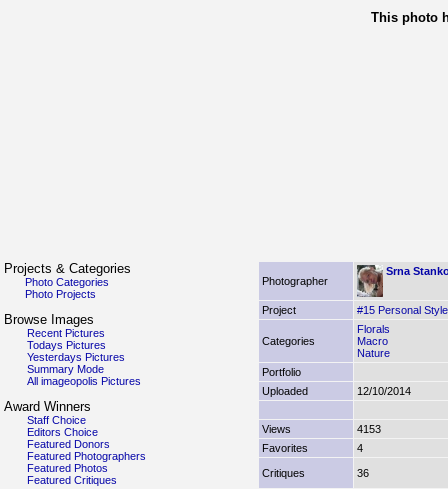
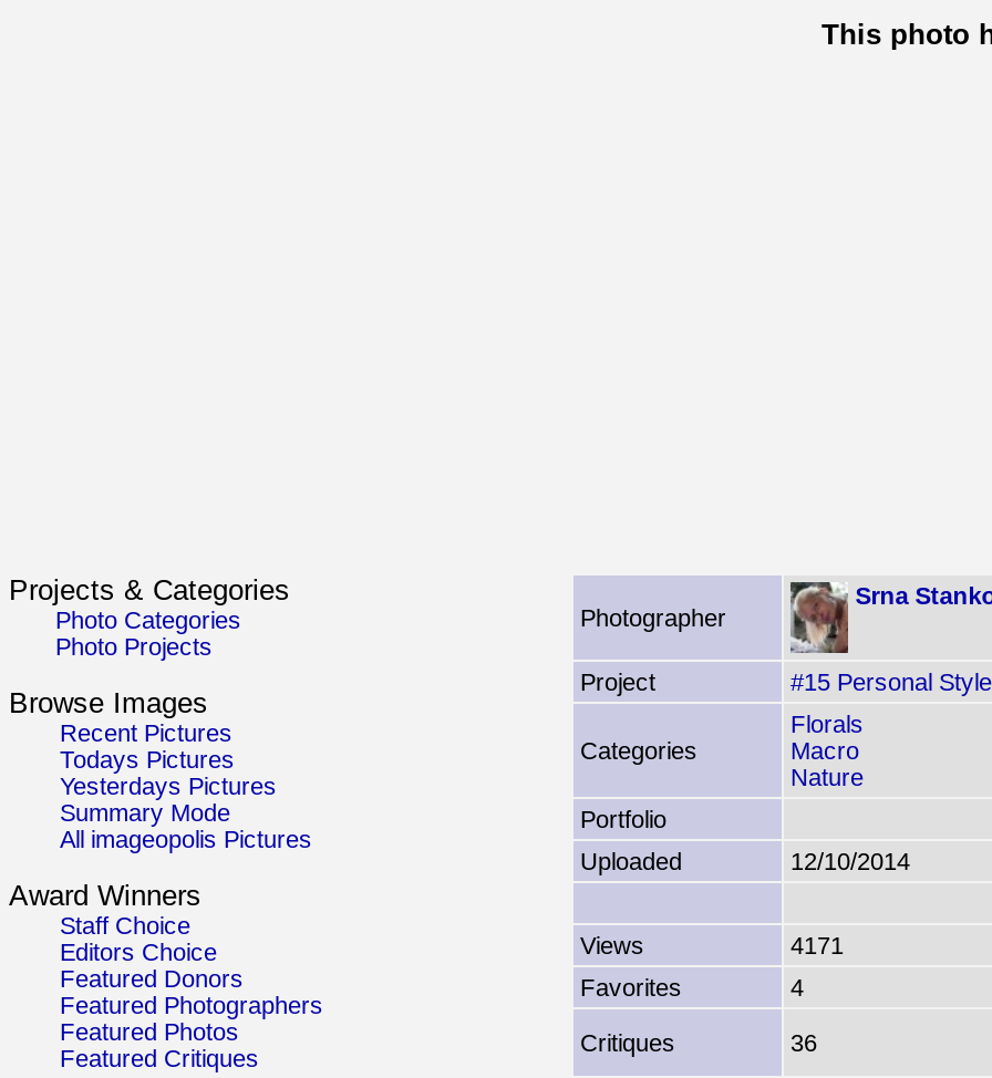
[357,423,381,435] 4153 -> [790,932,844,958] 4171

